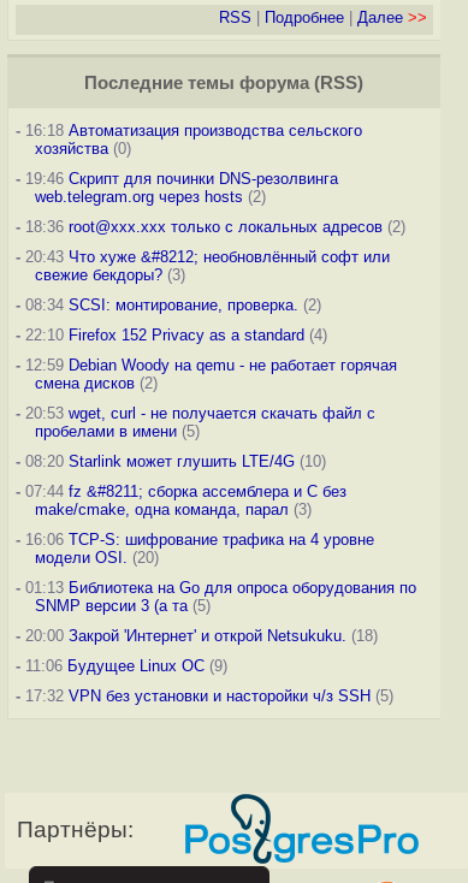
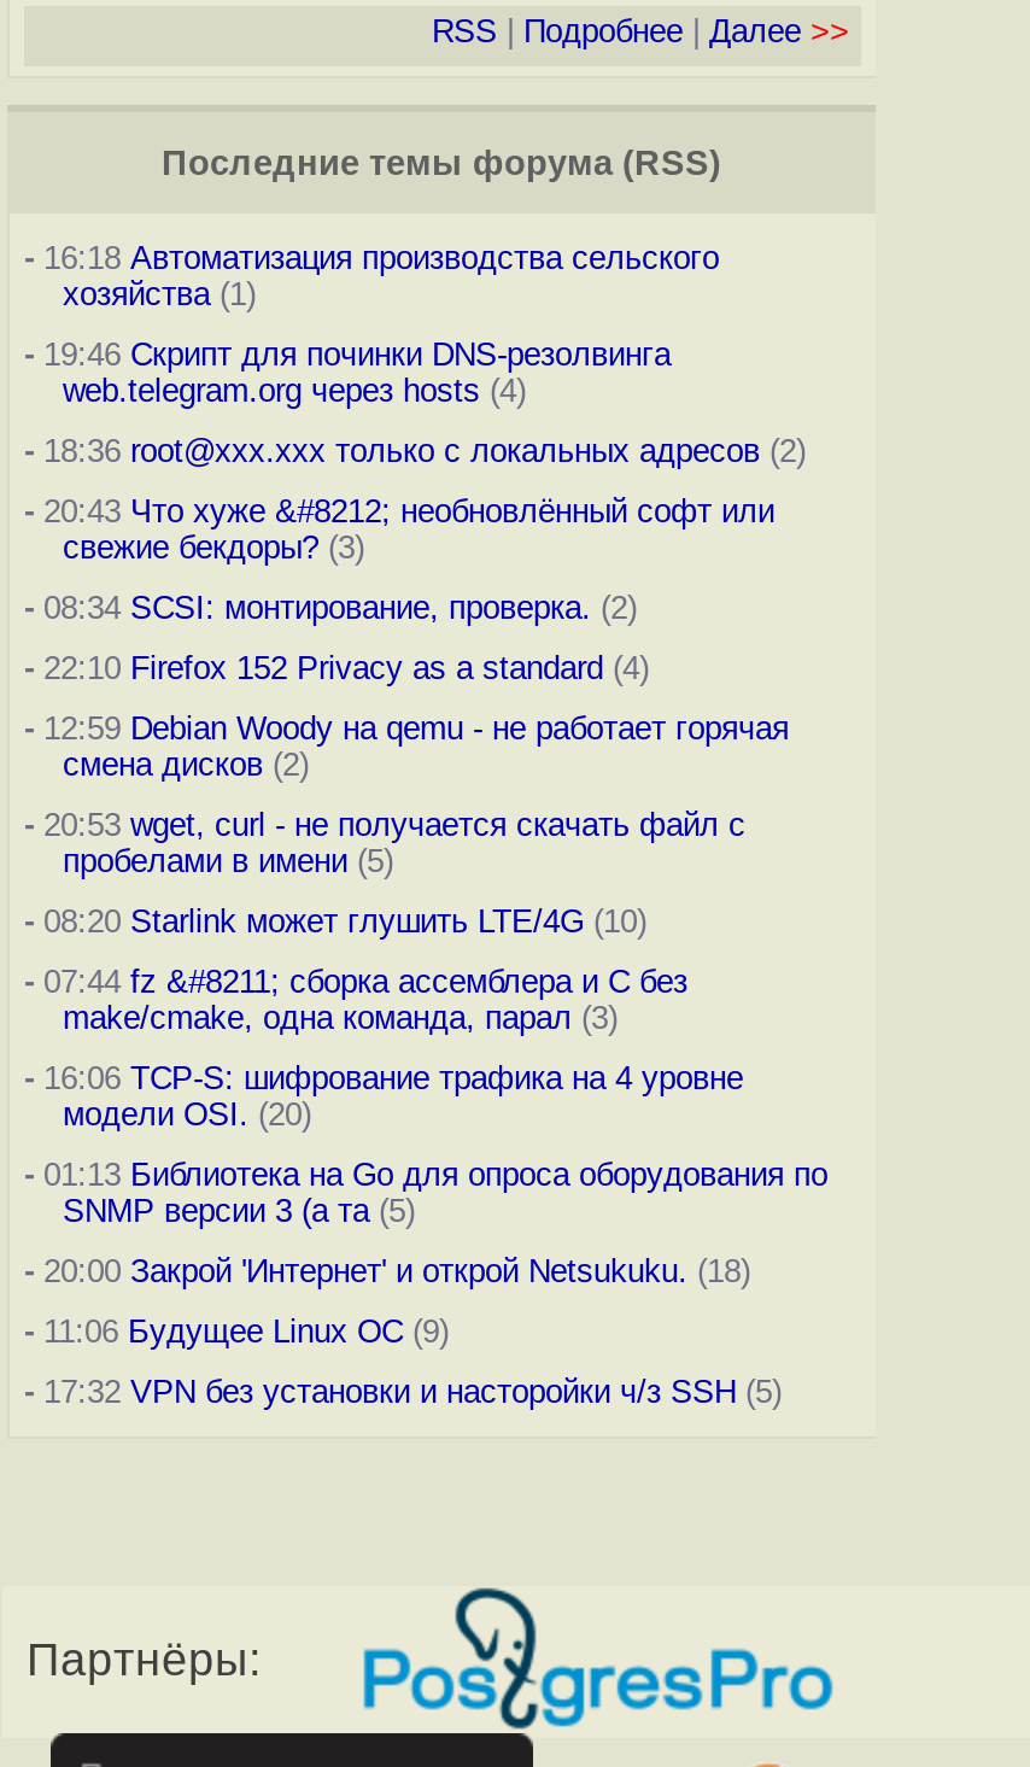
[35,140,131,158] хозяйства (0) -> [63,276,256,312] хозяйства (1)
[35,188,266,206] web.telegram.org через hosts (2) -> [63,373,526,409] web.telegram.org через hosts (4)

